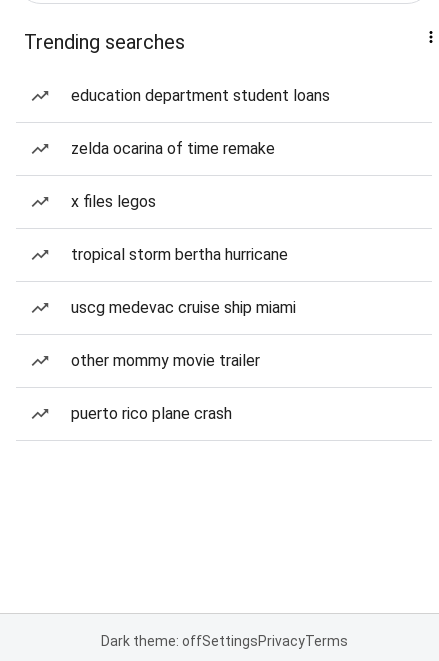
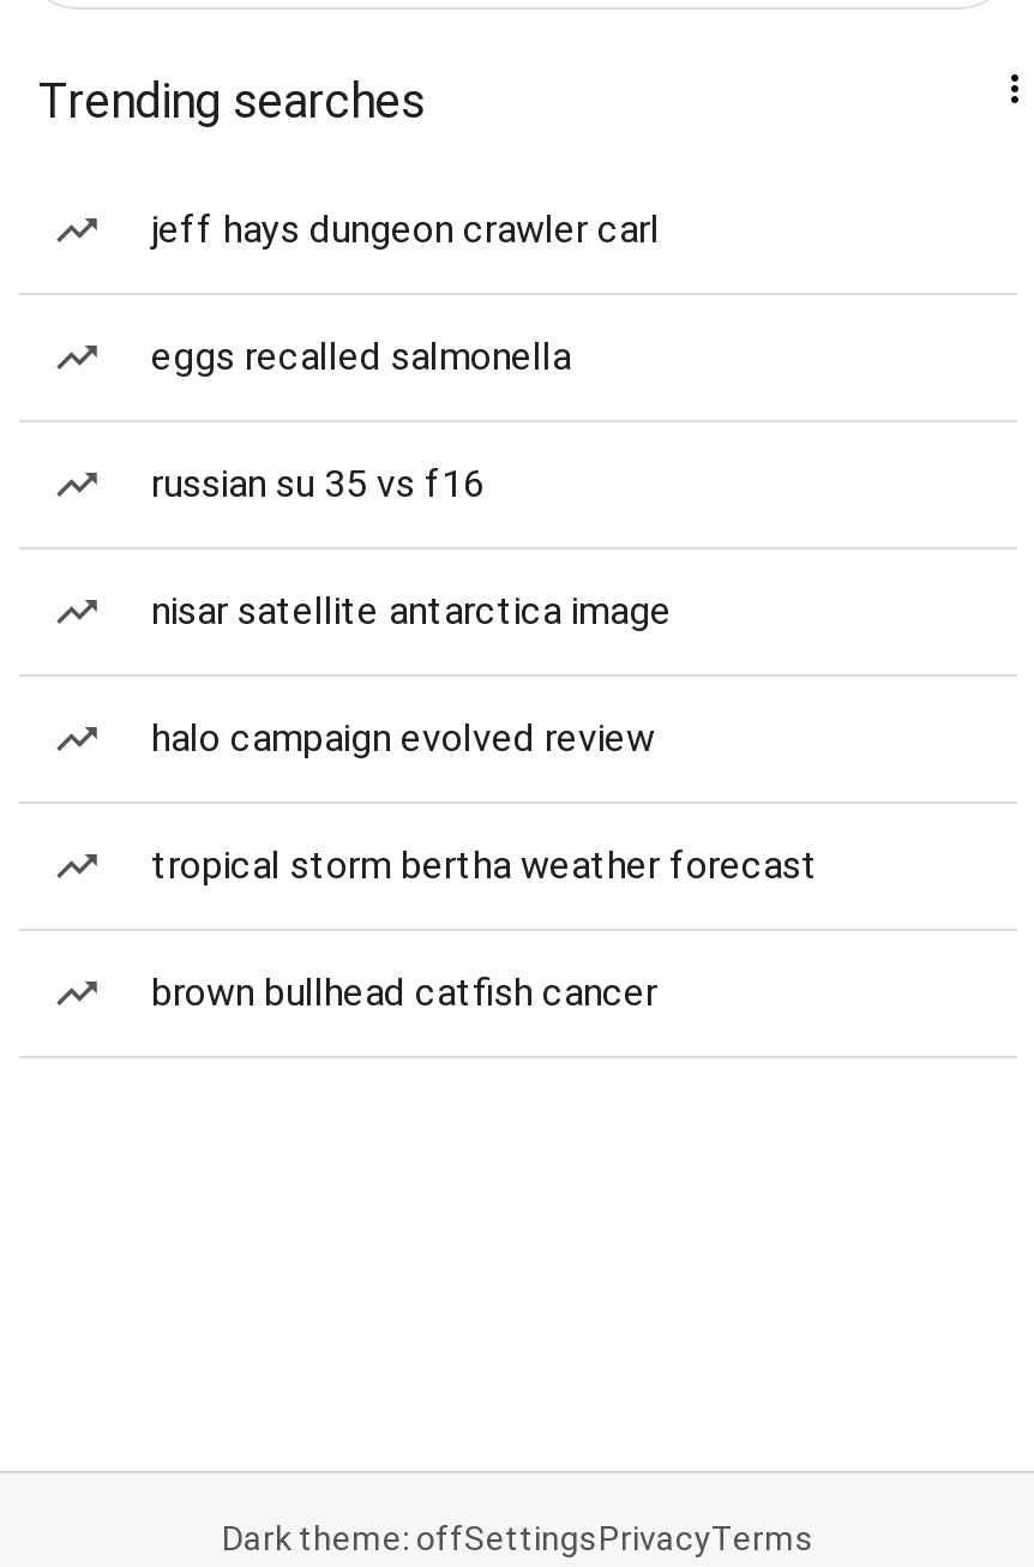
[71,86,330,105] education department student loans -> [151,206,660,252] jeff hays dungeon crawler carl
[71,139,275,158] zelda ocarina of time remake -> [151,334,571,379] eggs recalled salmonella
[71,192,156,211] x files legos -> [151,461,485,506] russian su 35 vs f16
[71,245,288,264] tropical storm bertha hurricane -> [151,588,672,634] nisar satellite antarctica image
[71,298,296,317] uscg medevac cruise ship miami -> [151,715,655,761] halo campaign evolved review
[71,351,260,370] other mommy movie trailer -> [151,842,818,888] tropical storm bertha weather forecast
[71,404,232,423] puerto rico plane crash -> [151,969,657,1015] brown bullhead catfish cancer

